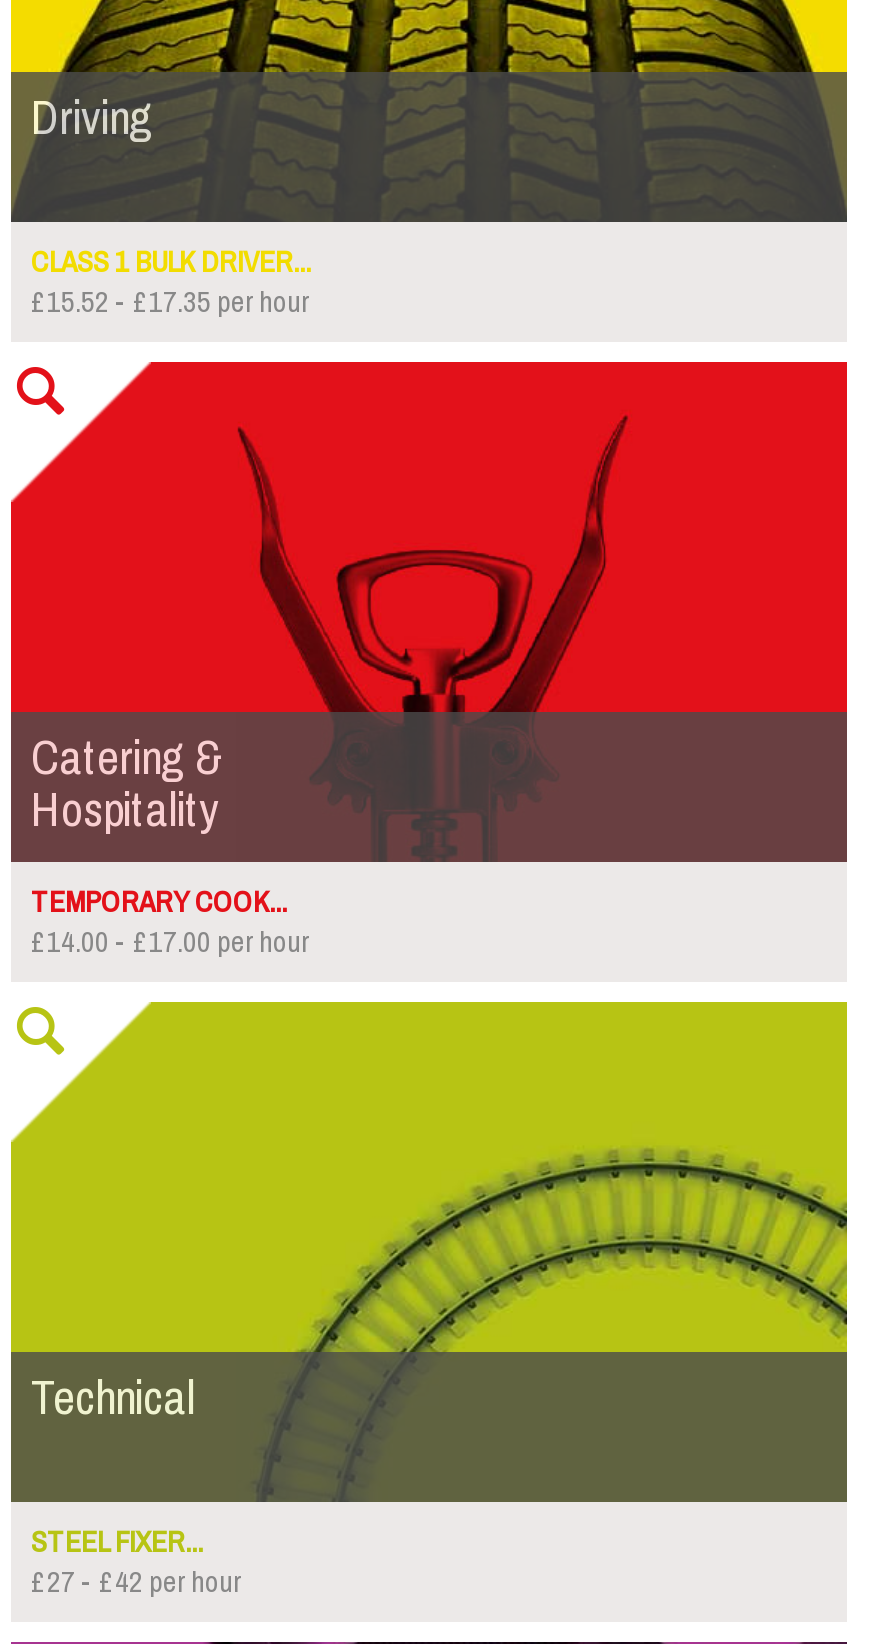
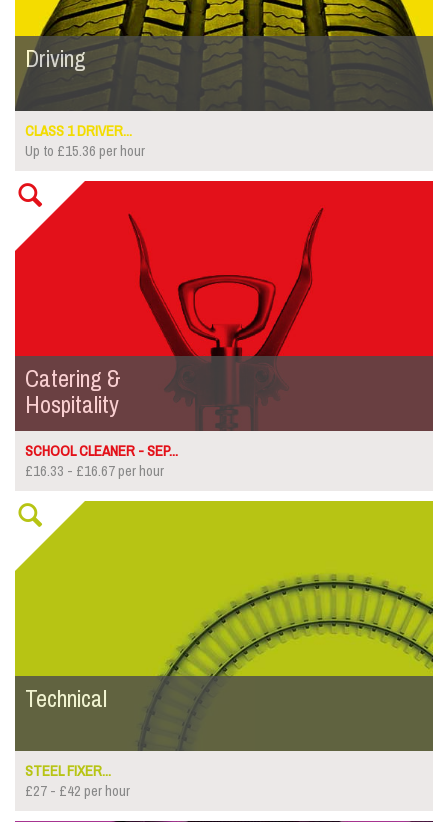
[31,234,311,330] CLASS 1 BULK DRIVER... | £15.52 - £17.35 per hour -> [25,117,145,165] CLASS 1 DRIVER... | Up to £15.36 per hour
[31,874,309,970] TEMPORARY COOK... | £14.00 - £17.00 per hour -> [25,437,178,485] SCHOOL CLEANER - SEP... | £16.33 - £16.67 per hour

